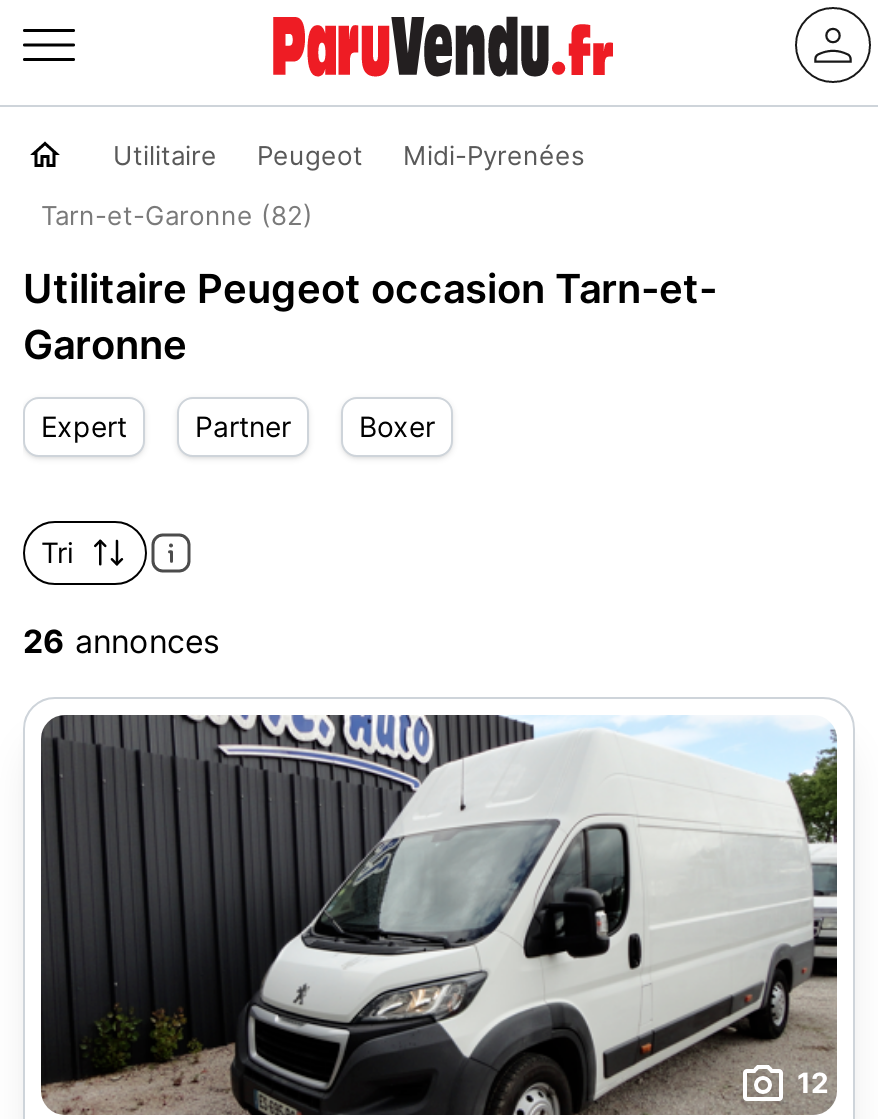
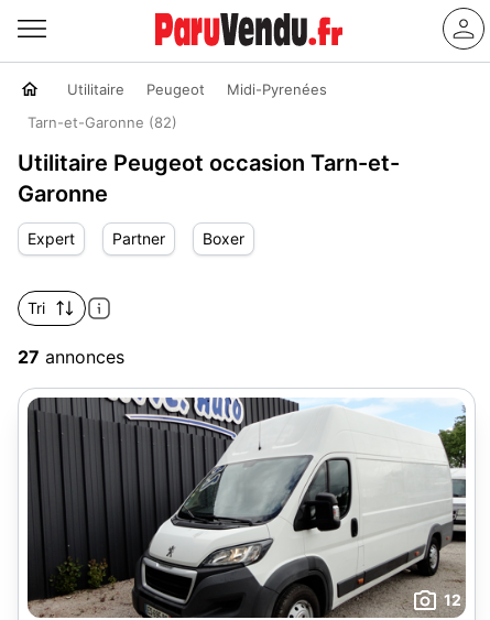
[23,621,219,661] 26 annonces -> [18,346,124,368] 27 annonces

